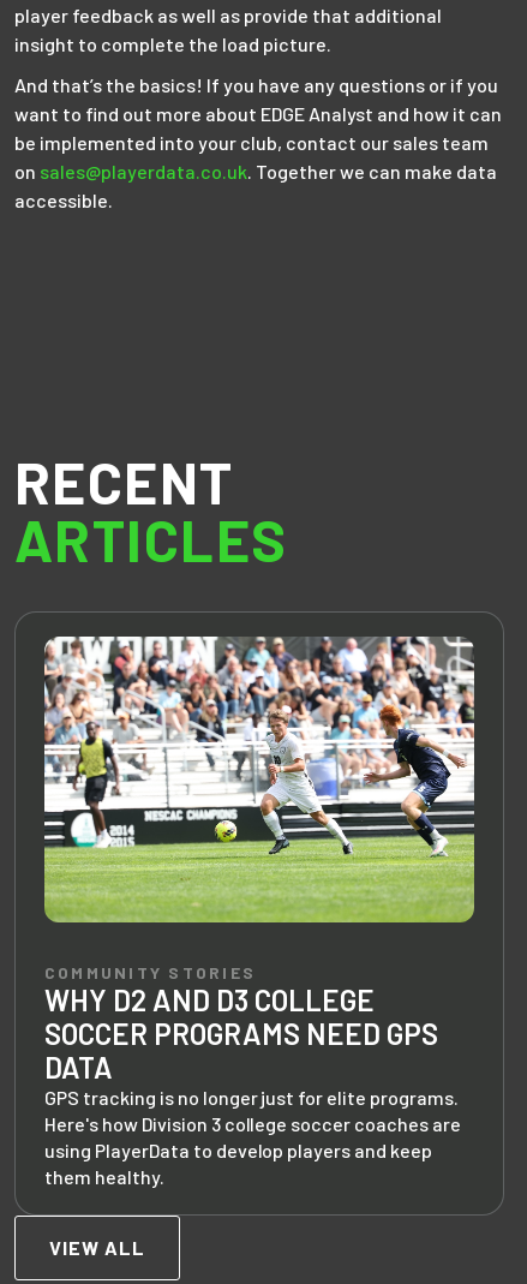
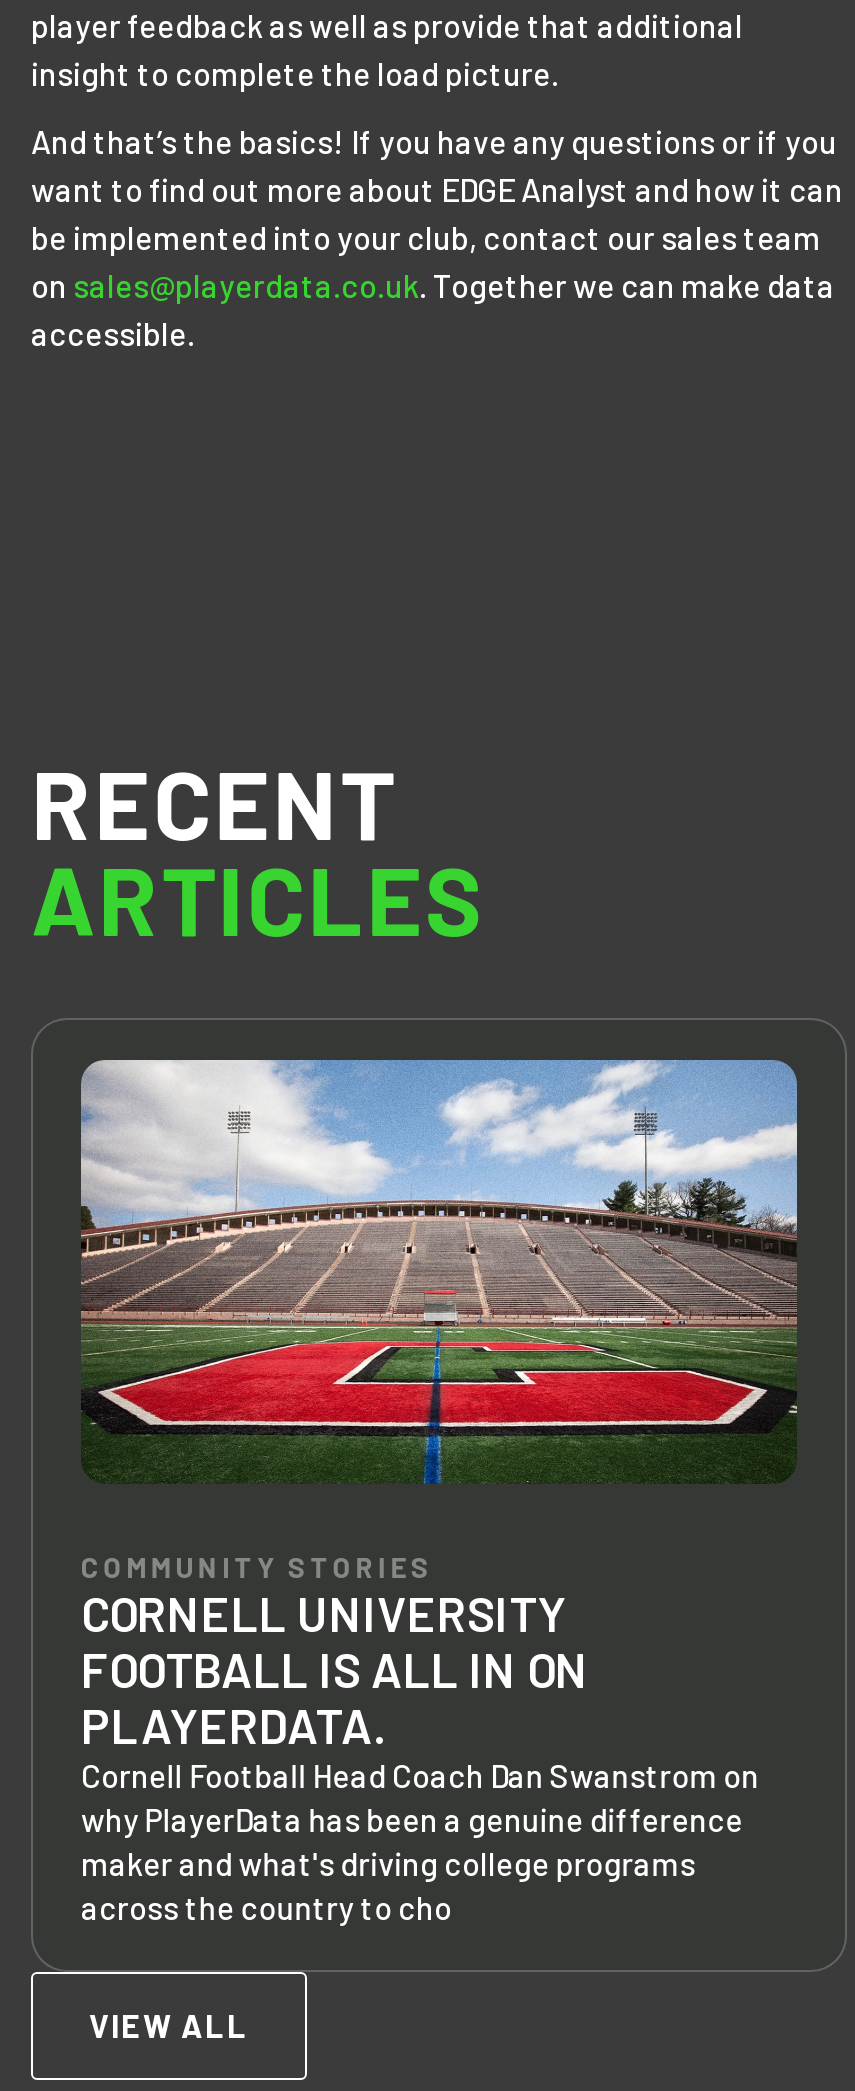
[43,635,475,924] [image] -> [81,1058,799,1486] [image]
[44,983,461,1188] WHY D2 AND D3 COLLEGE | SOCCER PROGRAMS NEED GPS | DATA | GPS tracking is no longer just for elite programs. | Here's how Division 3 college soccer coaches are | using PlayerData to develop players and keep | them healthy. -> [81,1584,759,1926] CORNELL UNIVERSITY | FOOTBALL IS ALL IN ON | PLAYERDATA. | Cornell Football Head Coach Dan Swanstrom on | why PlayerData has been a genuine difference | maker and what's driving college programs | across the country to cho

